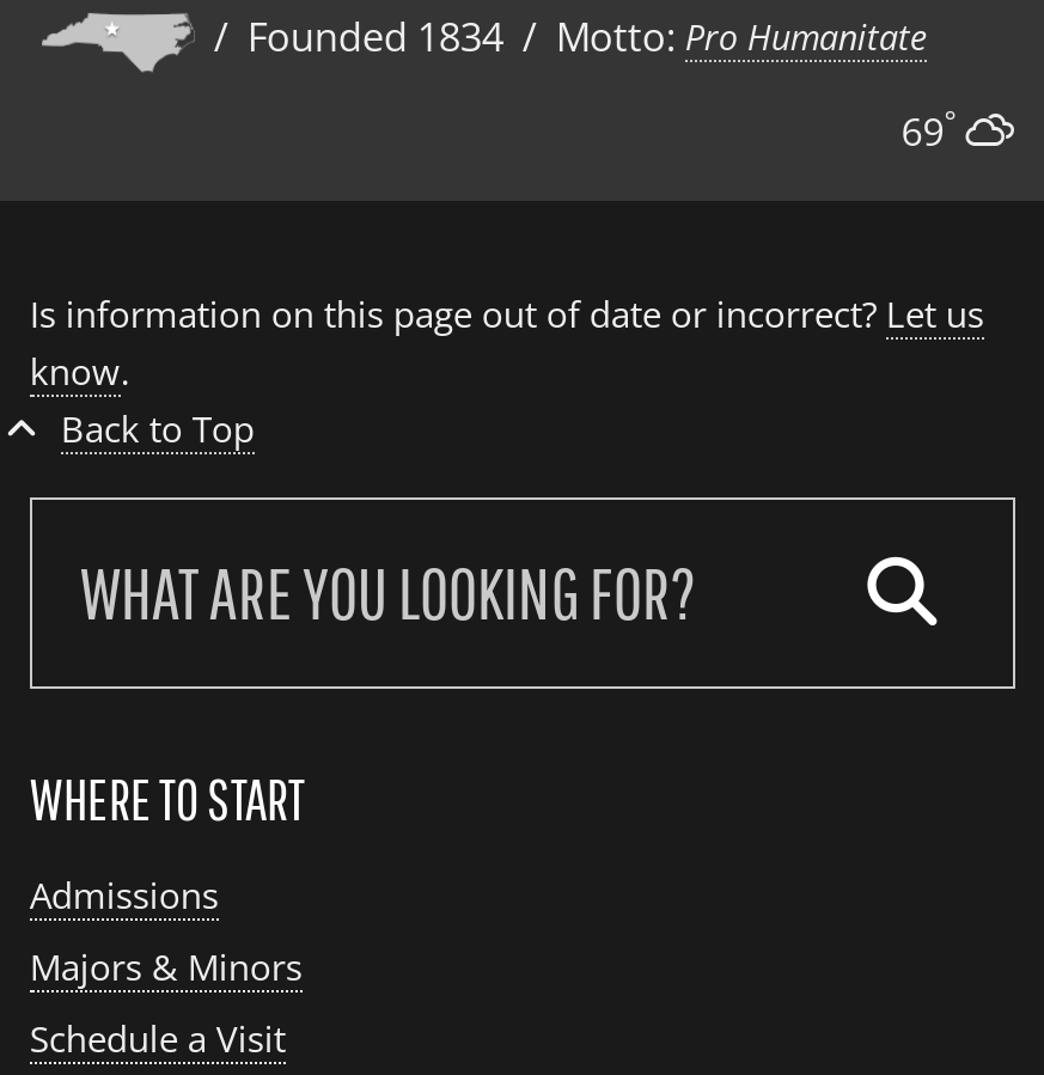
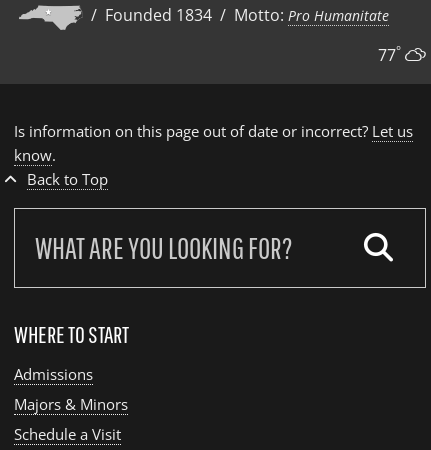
[901,100,956,157] 69° -> [378,42,401,66] 77°

